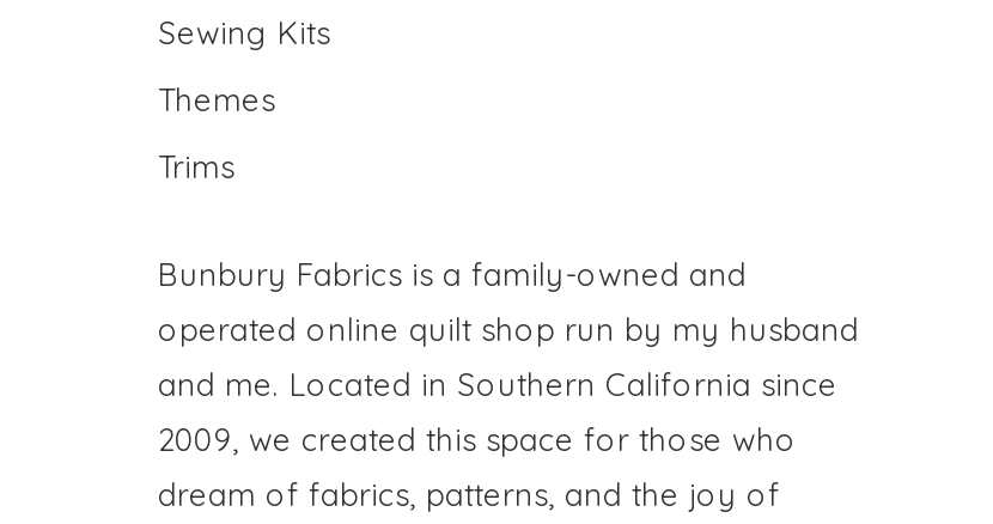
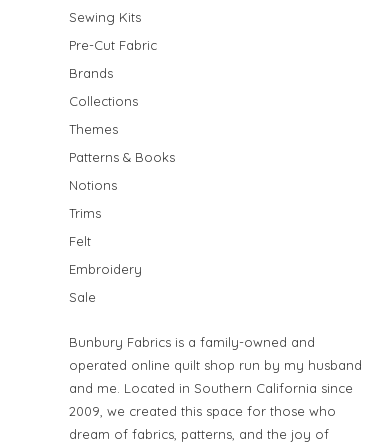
none -> [69,37,157,109] Pre-Cut Fabric | Brands | Collections
none -> [69,149,175,193] Patterns & Books | Notions
none -> [69,233,142,305] Felt | Embroidery | Sale

